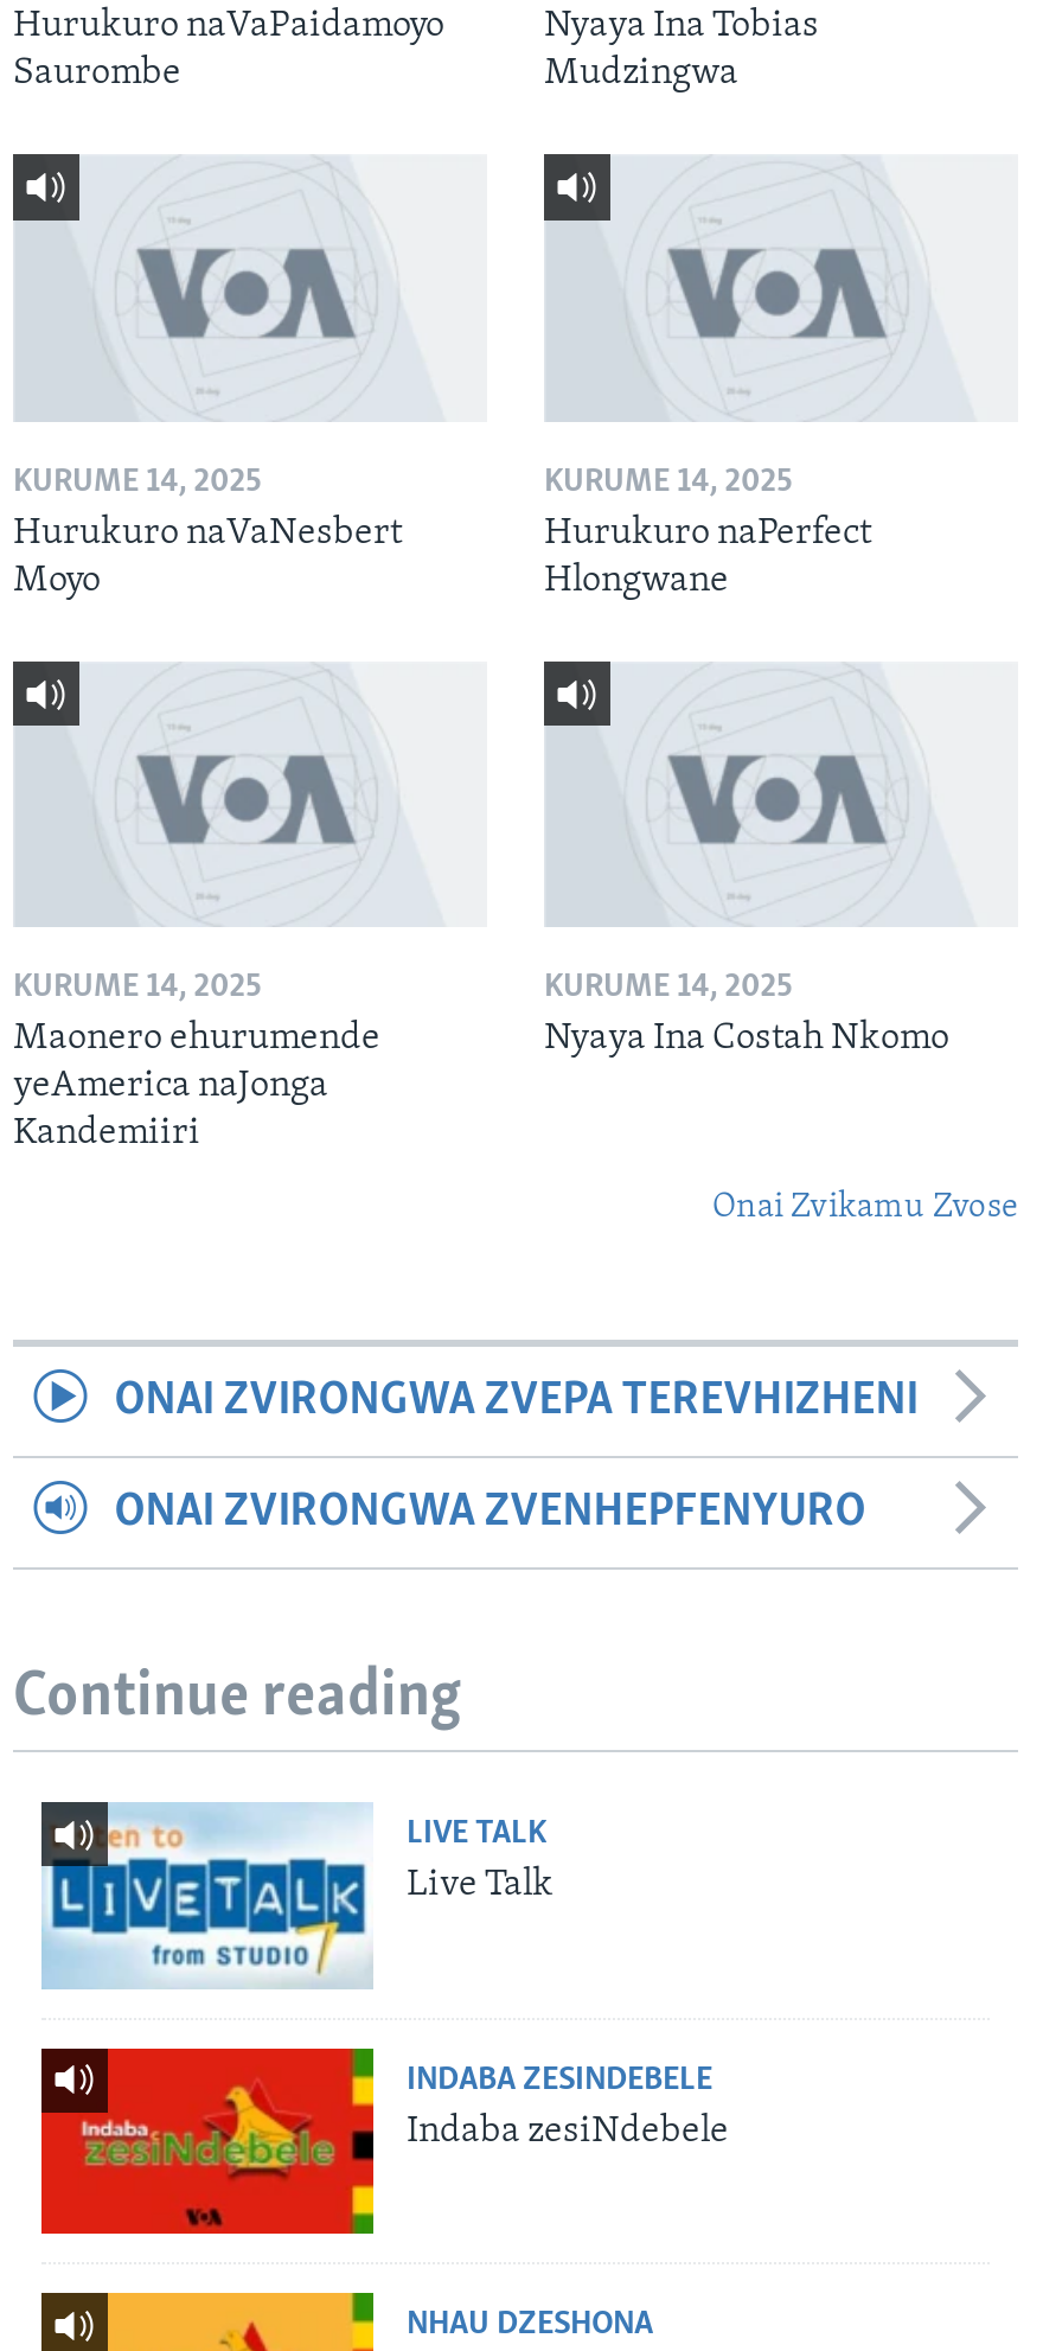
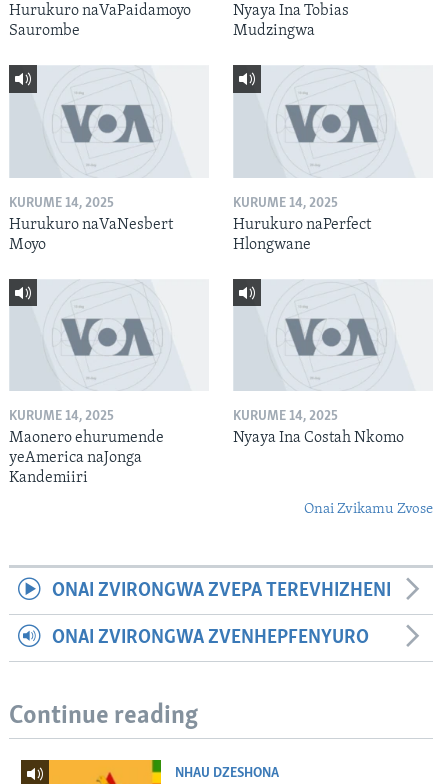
[41,1800,554,2030] [image] | LIVE TALK | Live Talk -> none
[39,2046,729,2238] [image] | INDABA ZESINDEBELE | Indaba zesiNdebele -> none

